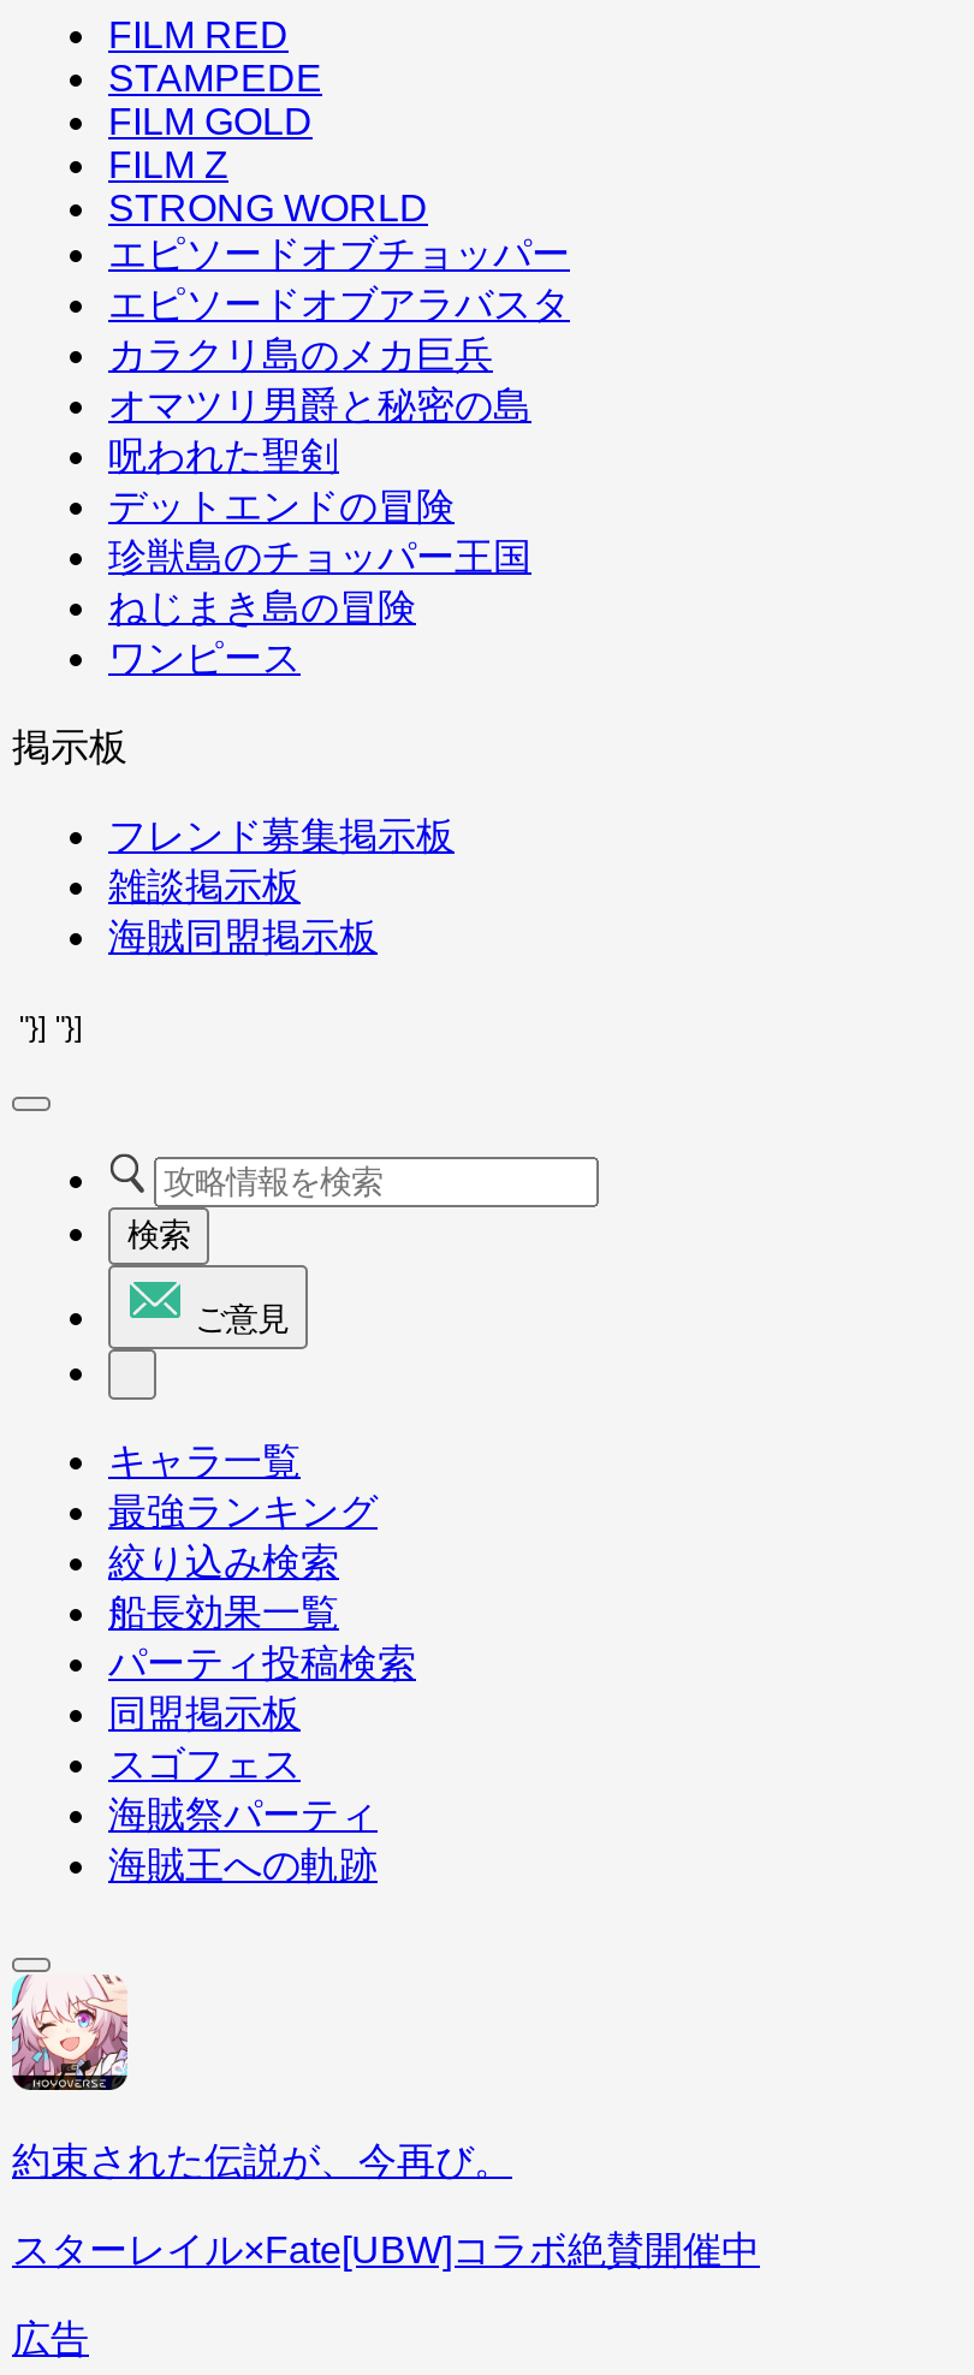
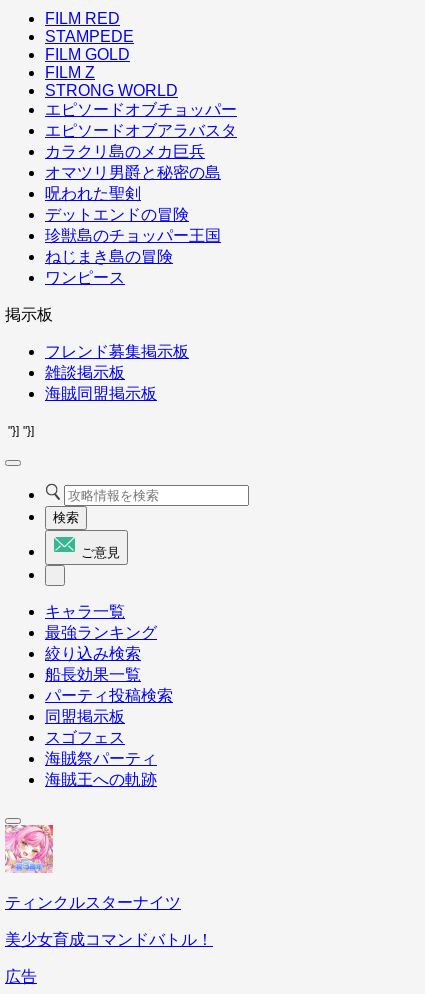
[10,1972,512,2181] [image] | 約束された伝説が、今再び。 -> [4,824,181,911] [image] | ティンクルスターナイツ
[12,2229,760,2270] スターレイル×Fate[UBW]コラボ絶賛開催中 -> [5,931,213,948] 美少女育成コマンドバトル！

